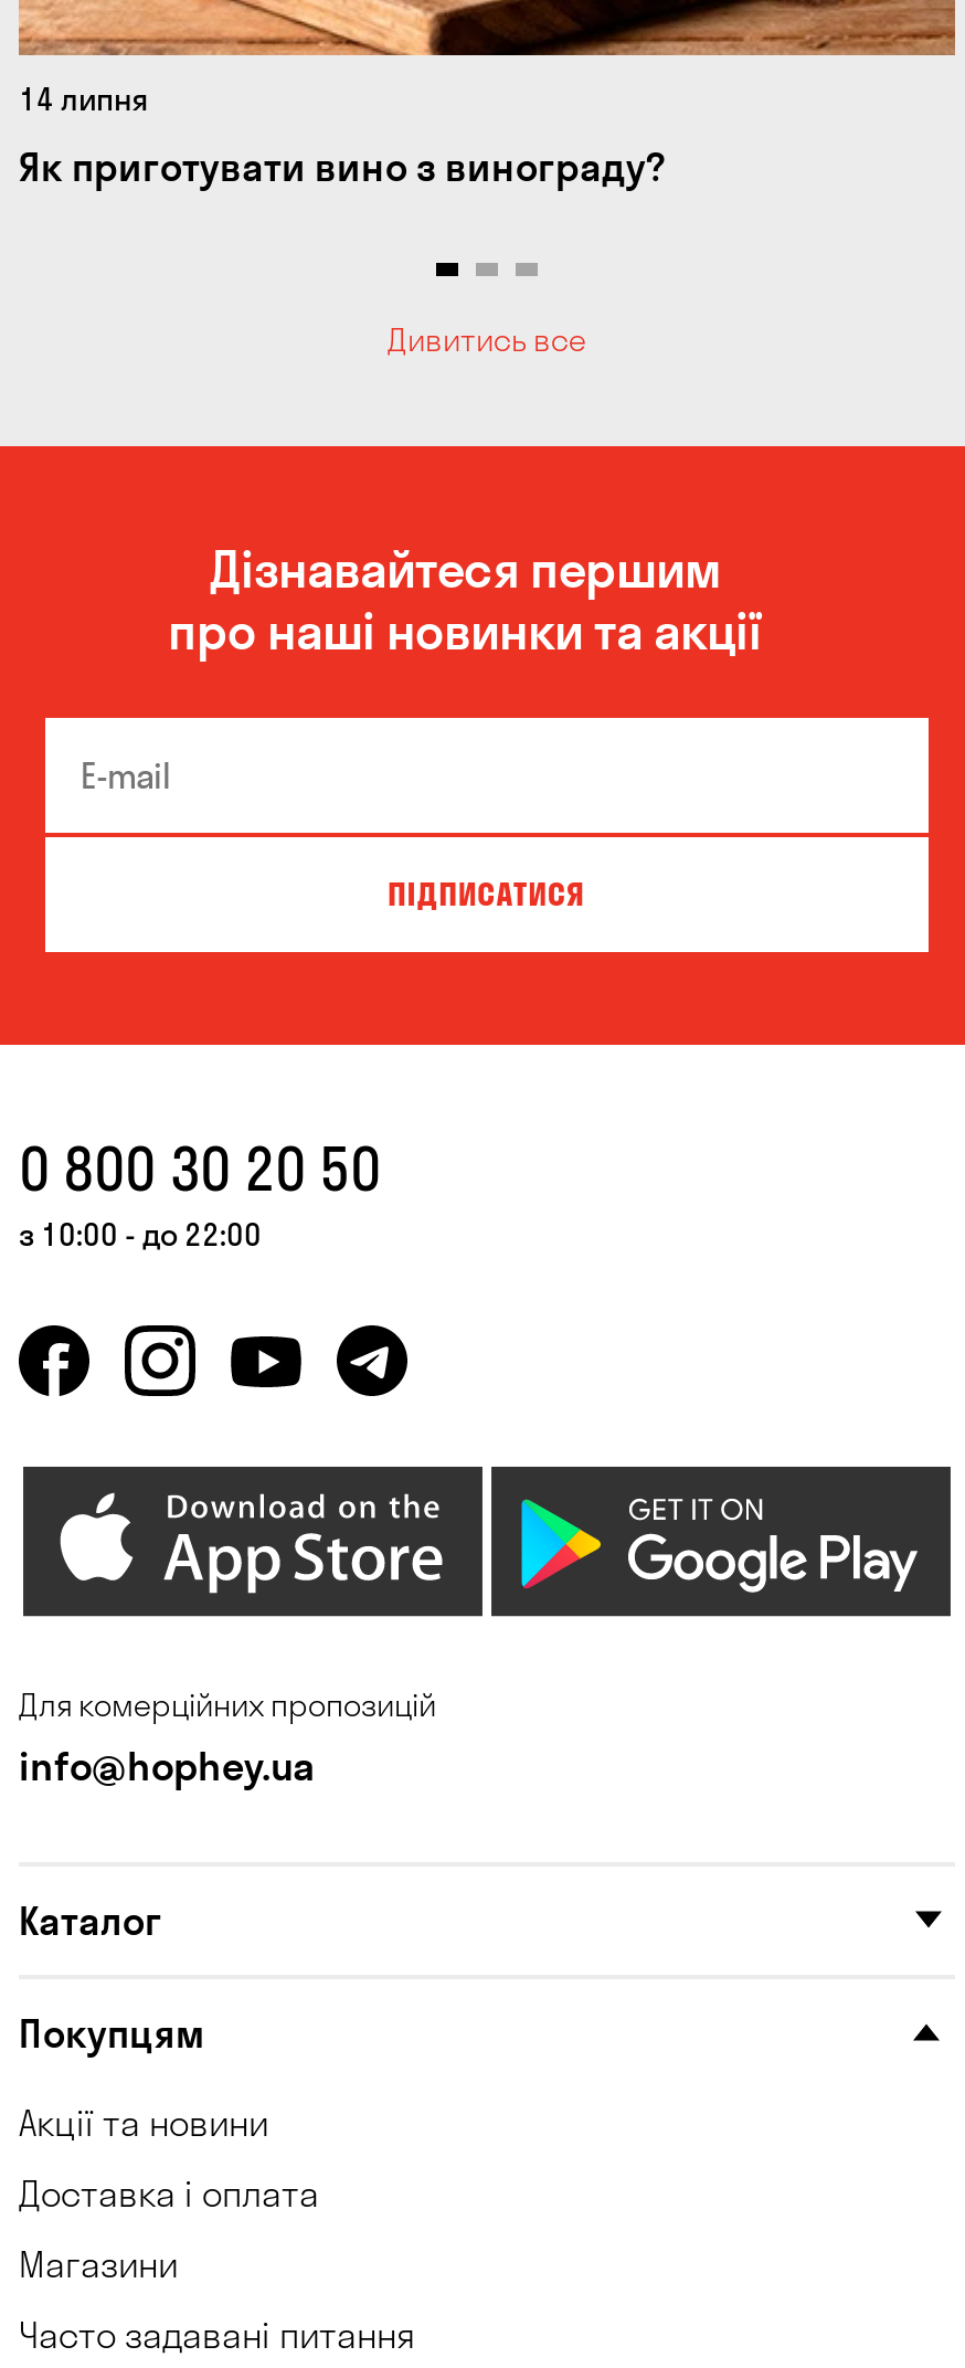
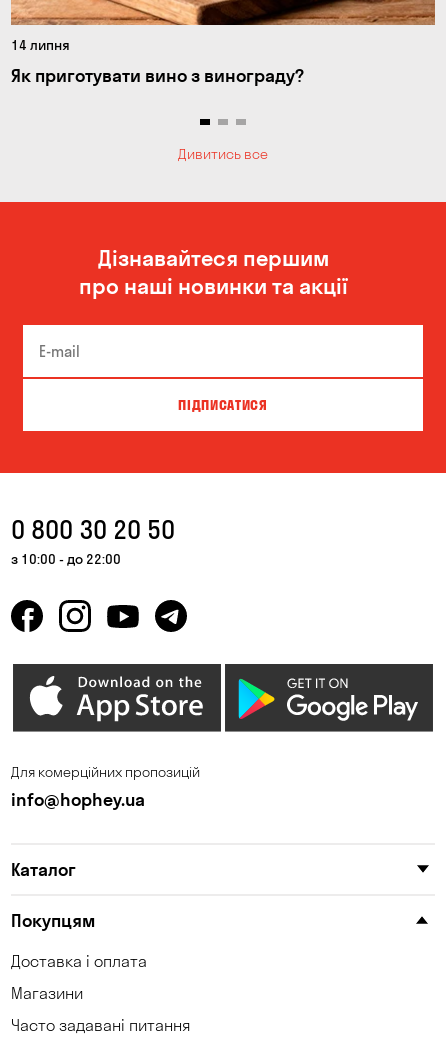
[19,2100,268,2144] Акції та новини -> none

